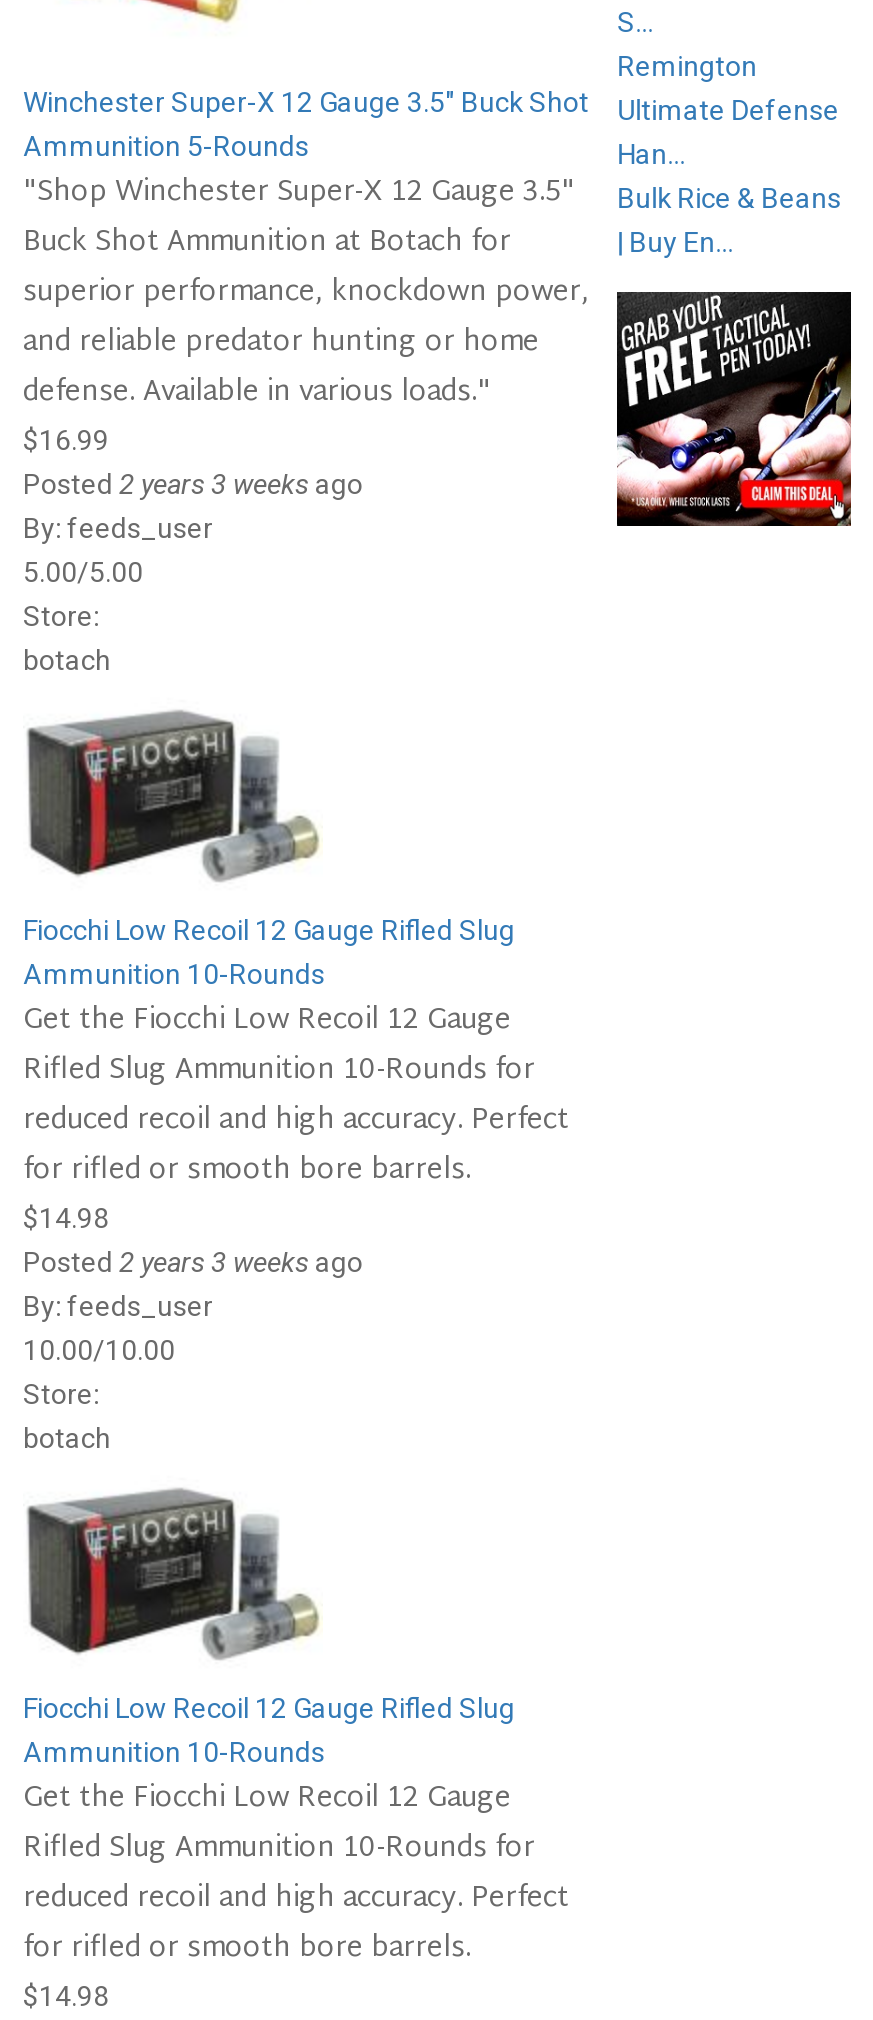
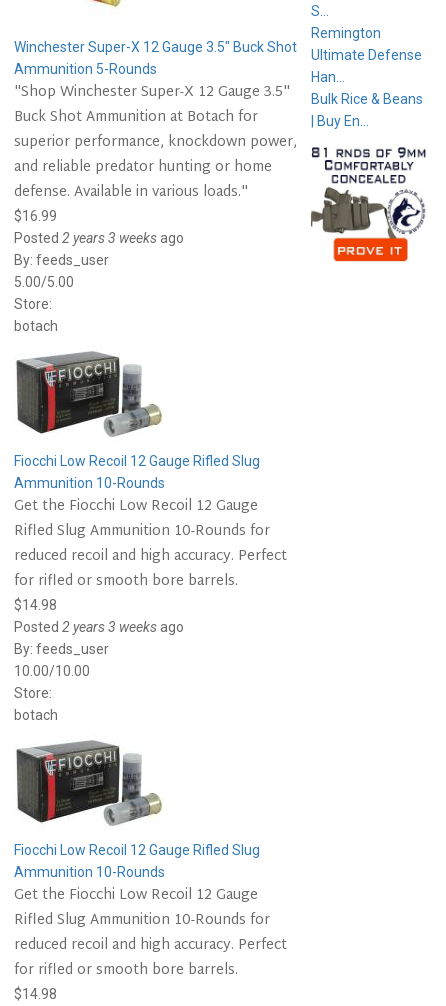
[615,290,853,530] [image] -> [310,146,428,262] [image]

